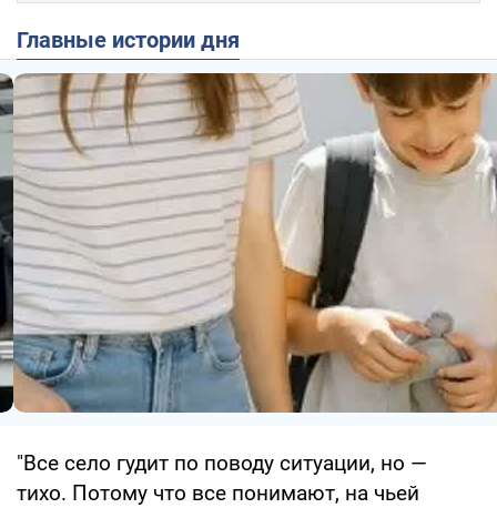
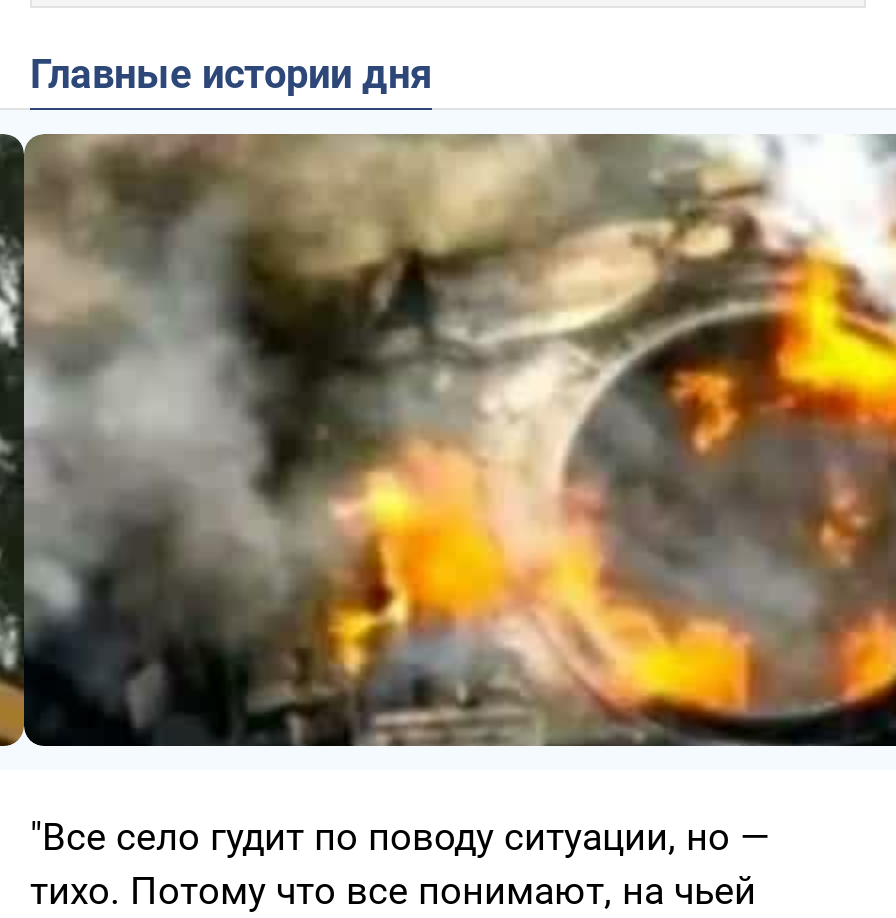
[3,72,494,414] [image] -> [6,134,890,748] [image]

